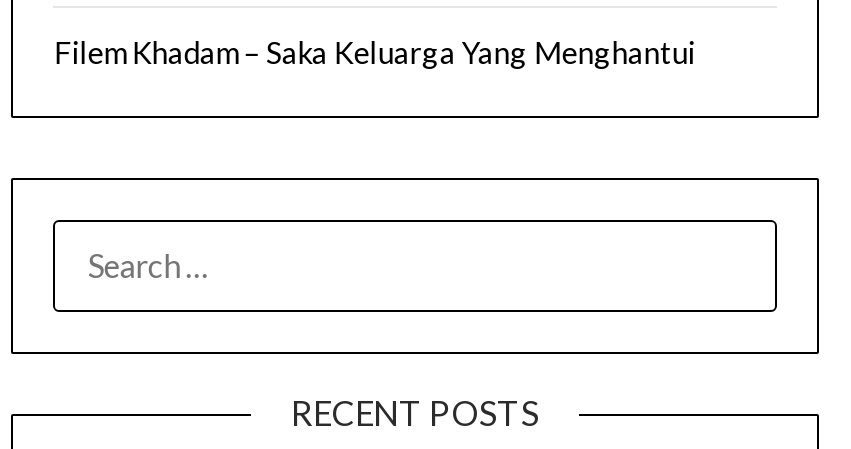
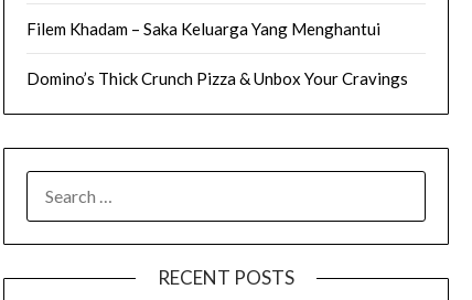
none -> [27,68,408,88] Domino’s Thick Crunch Pizza & Unbox Your Cravings

